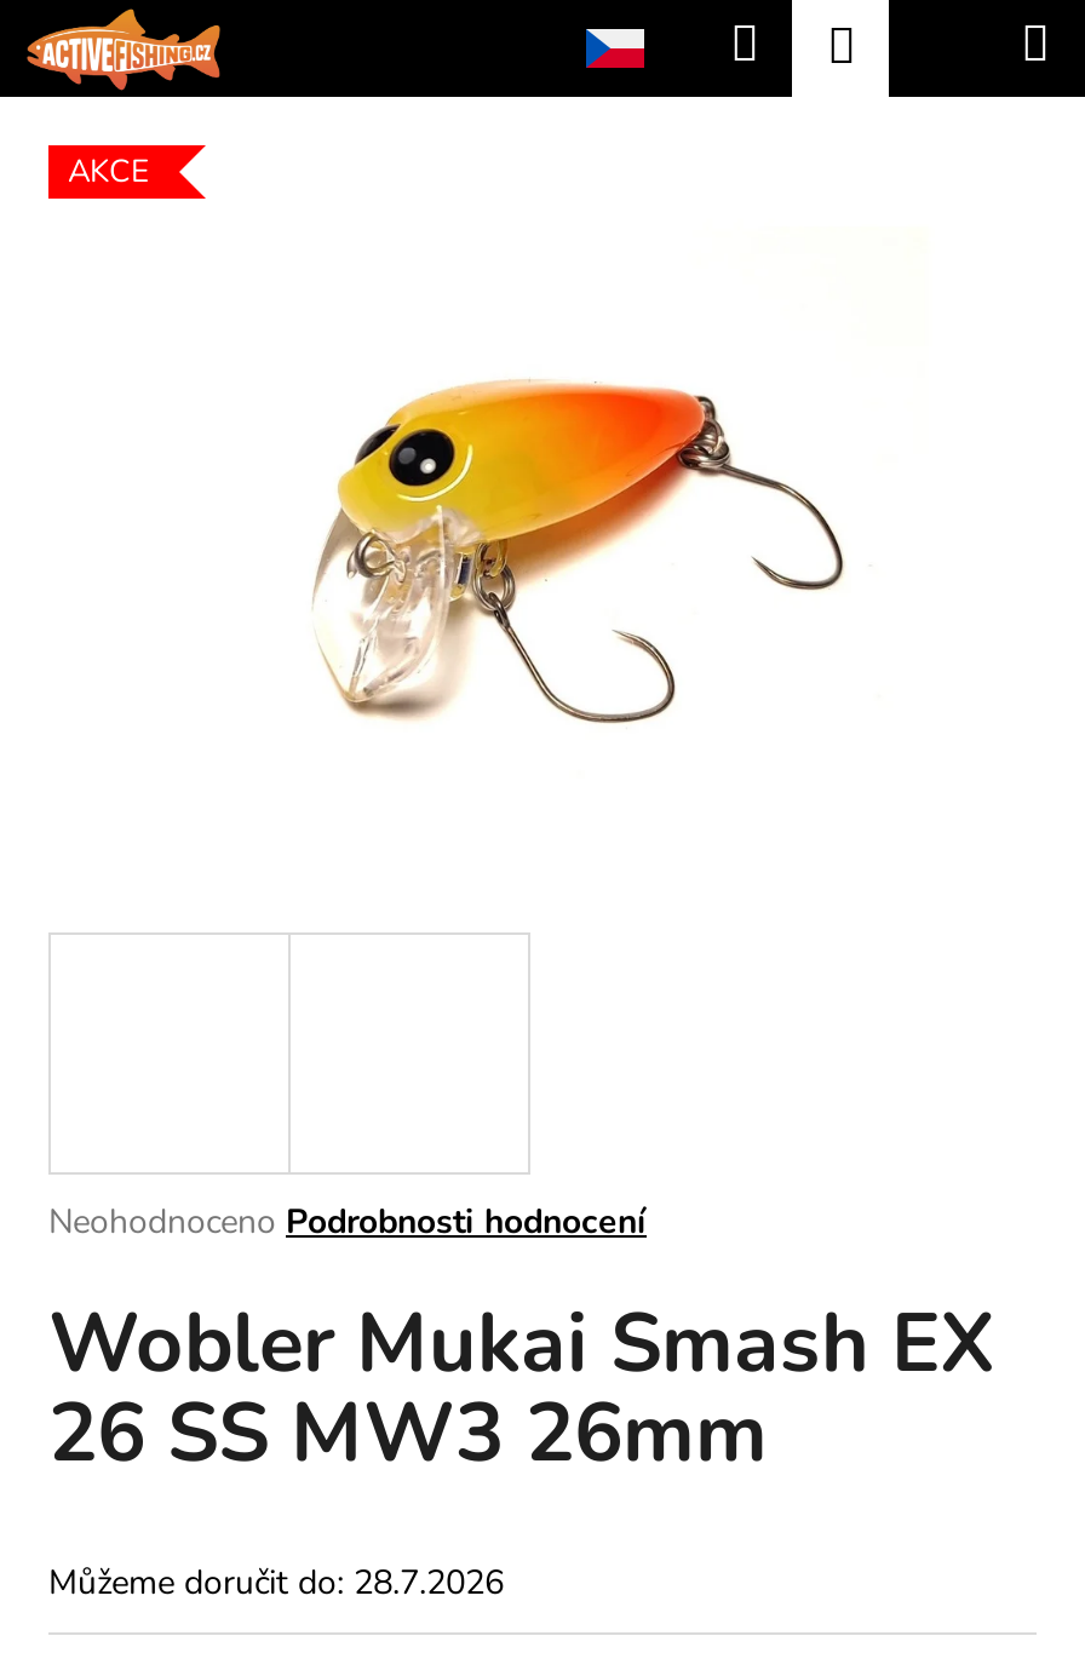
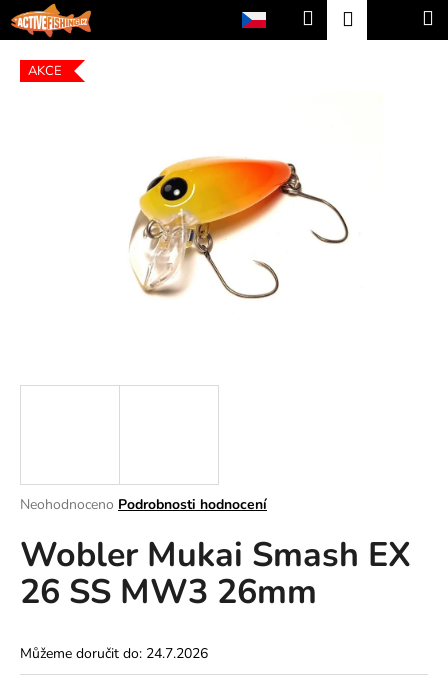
[48,1559,504,1605] Můžeme doručit do: 28.7.2026 -> [20,643,208,662] Můžeme doručit do: 24.7.2026

